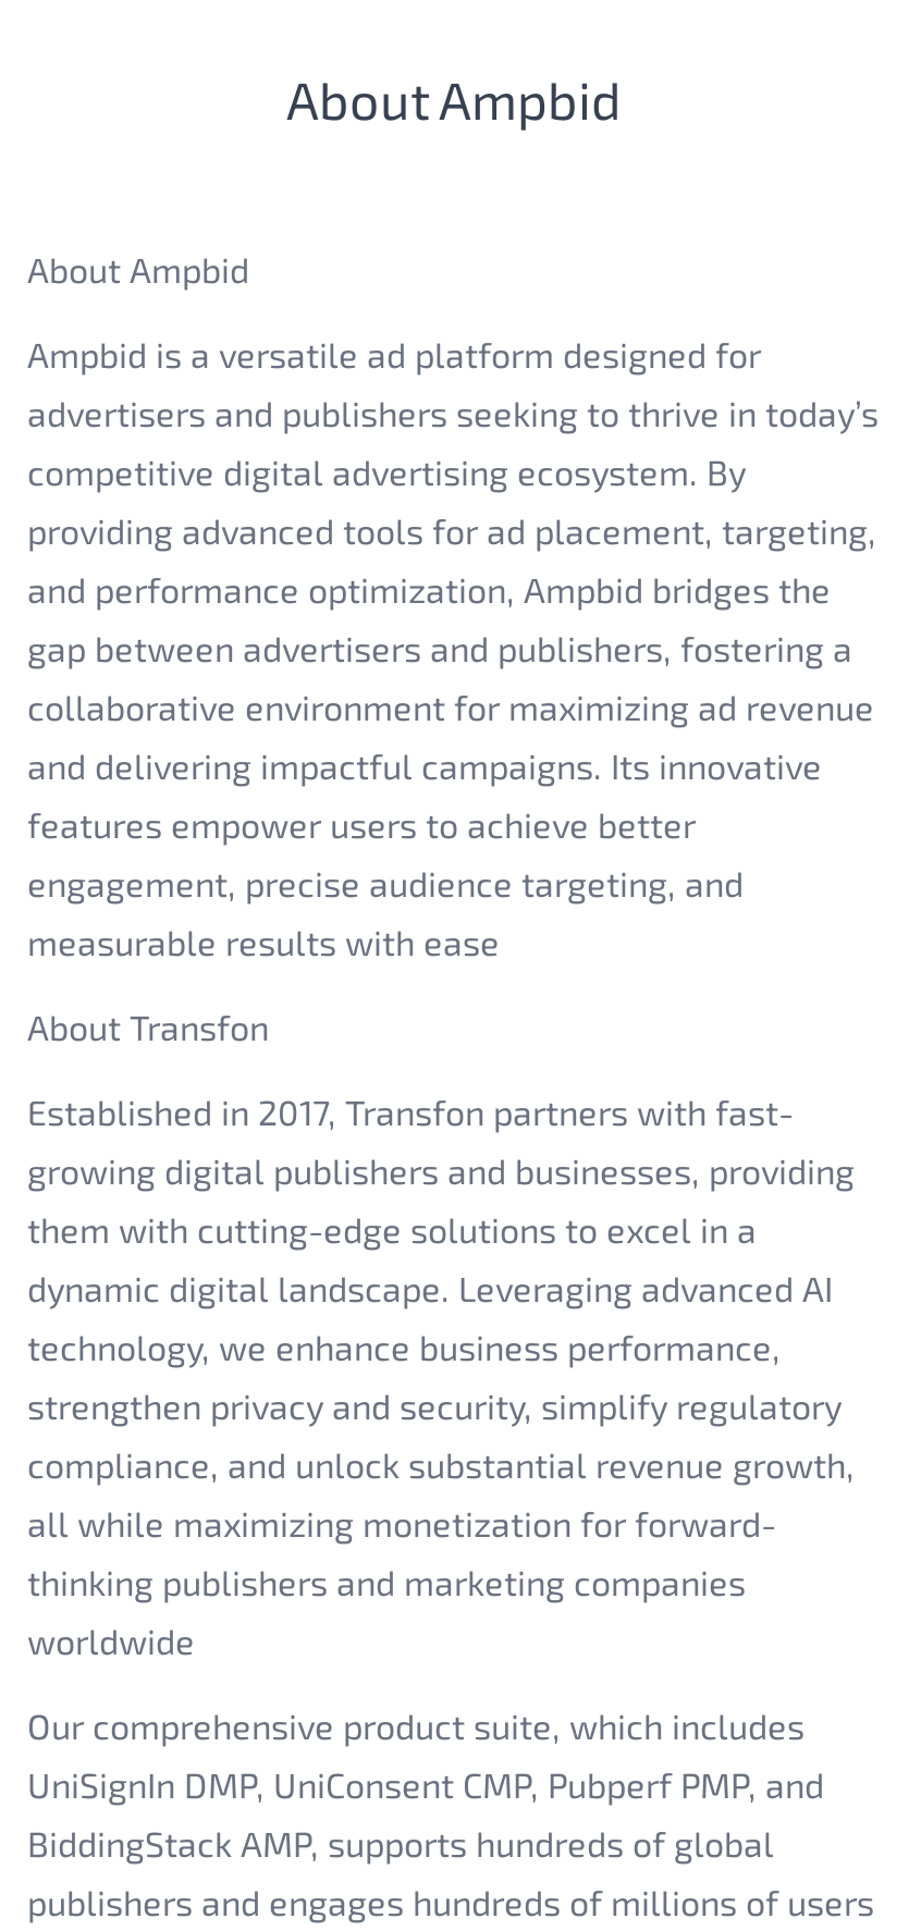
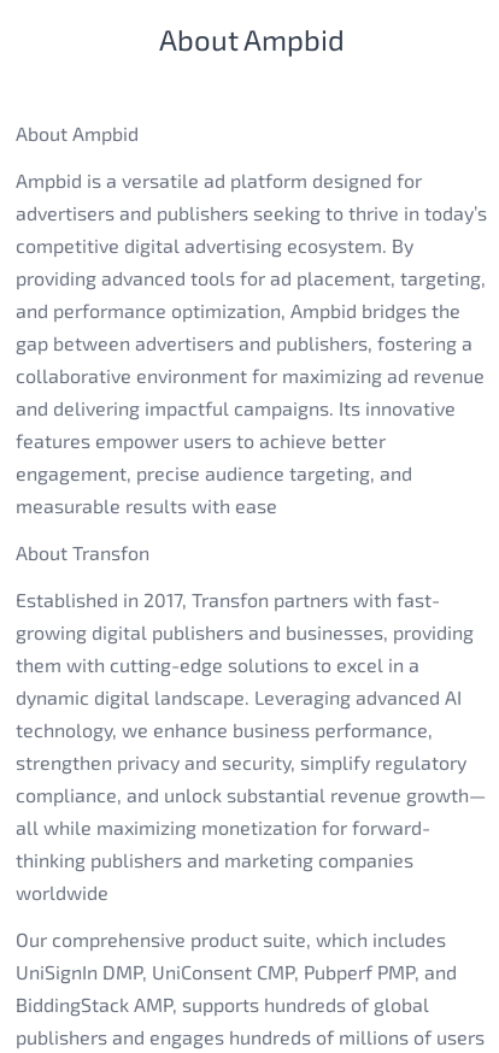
[27,1443,855,1485] compliance, and unlock substantial revenue growth, -> [16,783,486,806] compliance, and unlock substantial revenue growth—

